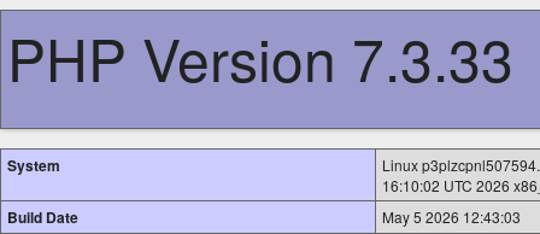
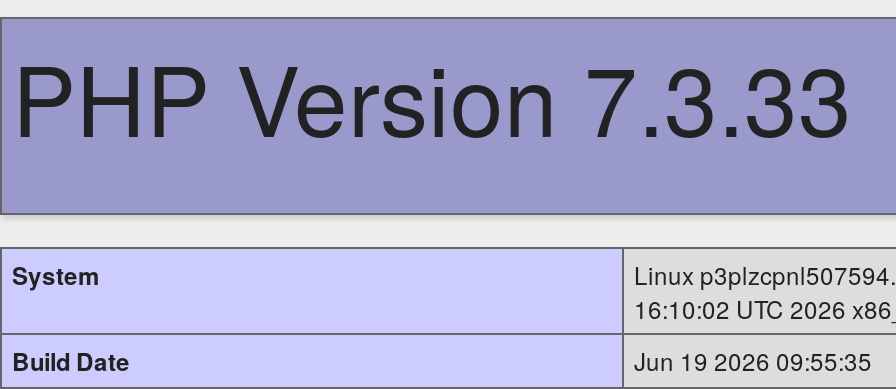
[382,206,521,227] May 5 2026 12:43:03 -> [634,343,872,377] Jun 19 2026 09:55:35

